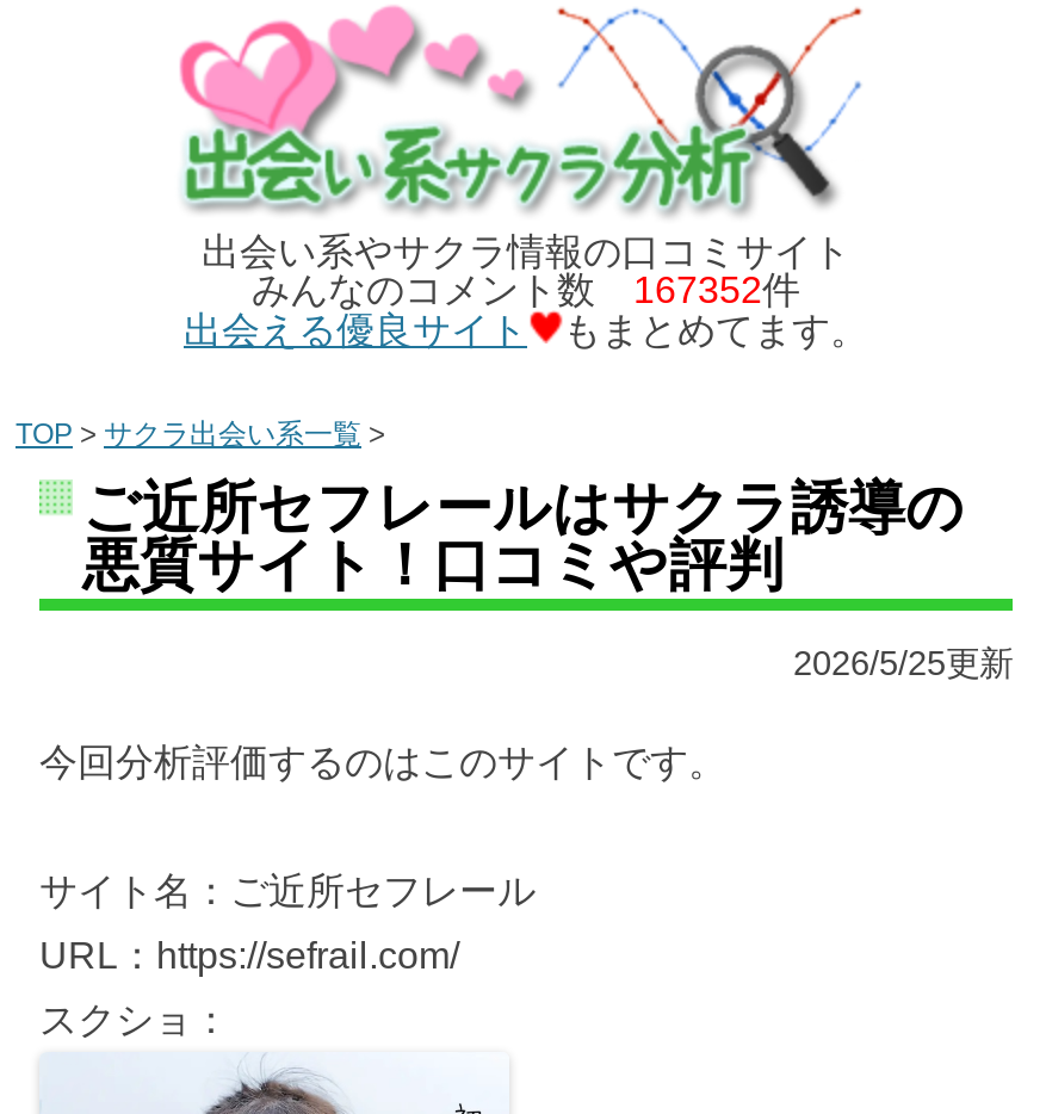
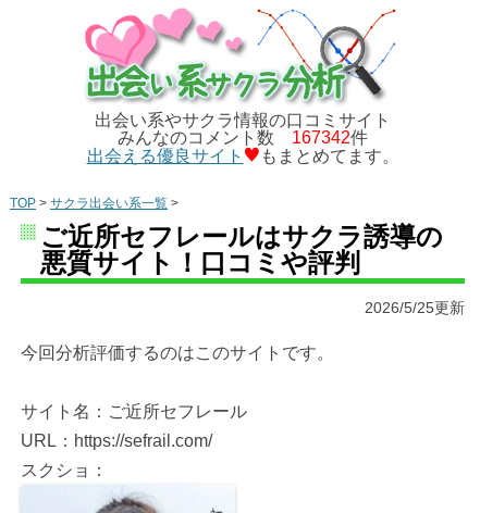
[252,270,800,310] みんなのコメント数167352件 -> [118,128,368,147] みんなのコメント数167342件

